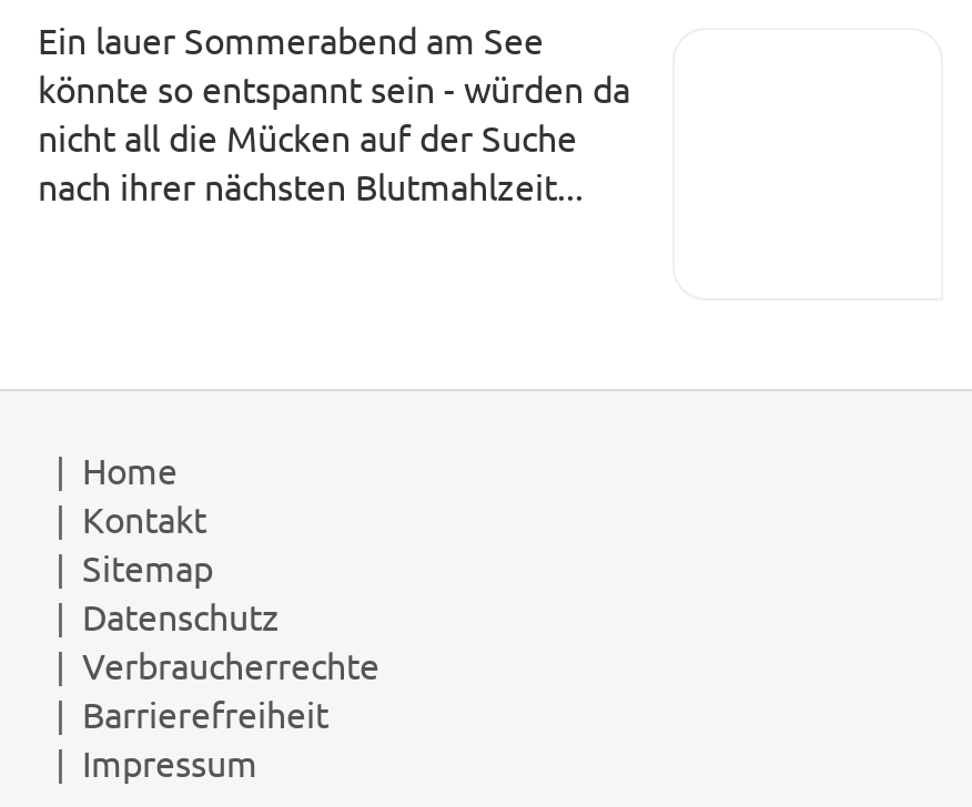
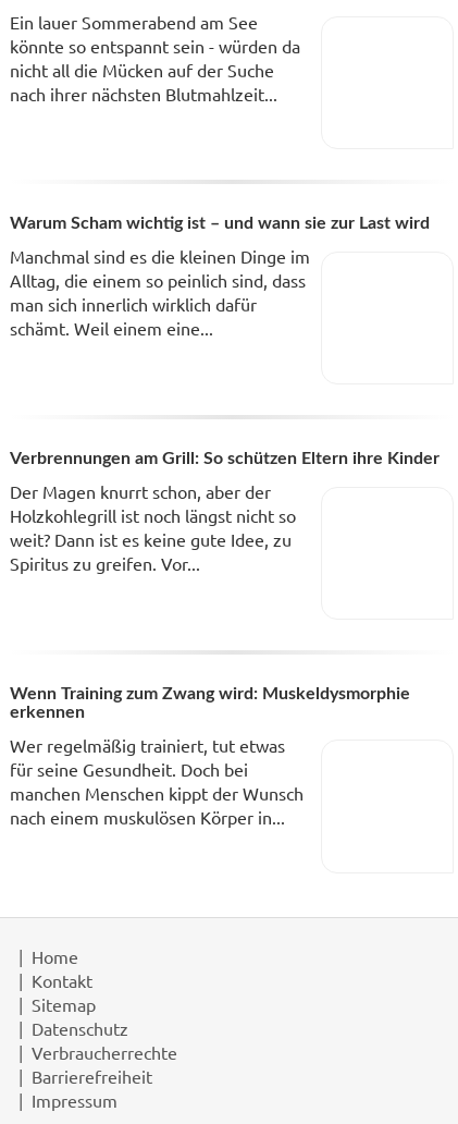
none -> [10,215,430,339] Warum Scham wichtig ist – und wann sie zur Last wird | Manchmal sind es die kleinen Dinge im | Alltag, die einem so peinlich sind, dass | man sich innerlich wirklich dafür | schämt. Weil einem eine...
none -> [10,450,440,574] Verbrennungen am Grill: So schützen Eltern ihre Kinder | Der Magen knurrt schon, aber der | Holzkohlegrill ist noch längst nicht so | weit? Dann ist es keine gute Idee, zu | Spiritus zu greifen. Vor...
none -> [10,685,410,828] Wenn Training zum Zwang wird: Muskeldysmorphie | erkennen | Wer regelmäßig trainiert, tut etwas | für seine Gesundheit. Doch bei | manchen Menschen kippt der Wunsch | nach einem muskulösen Körper in...

